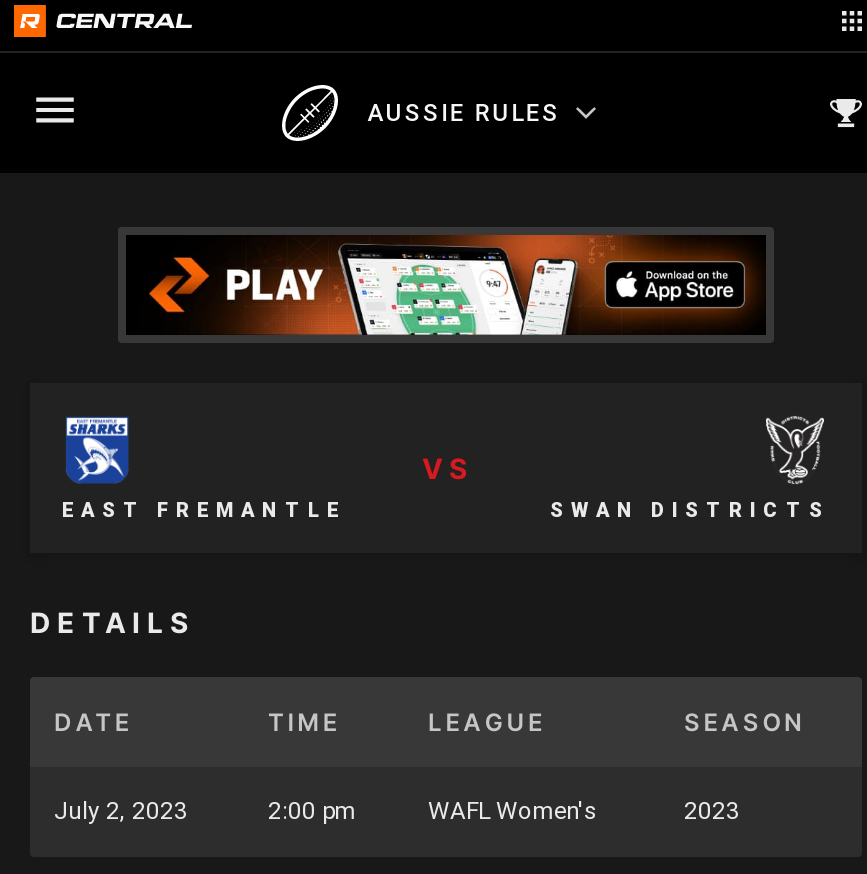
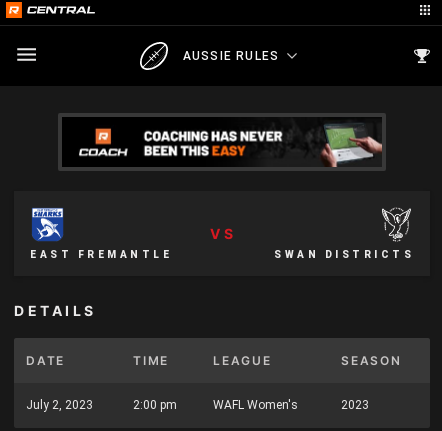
[148,233,766,337] [image] -> [74,117,383,168] [image]

